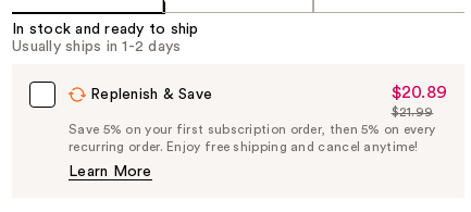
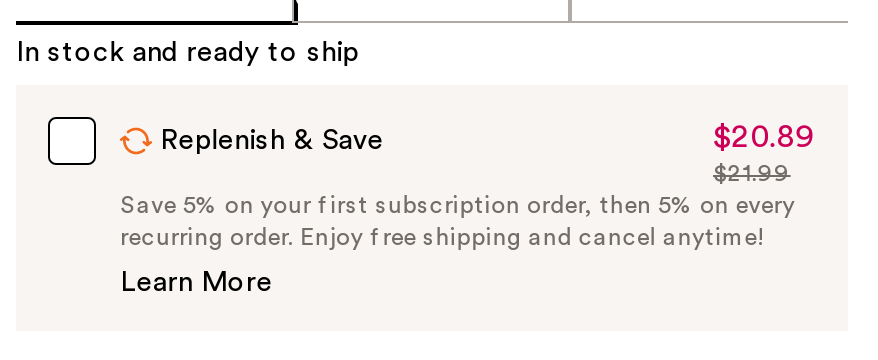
[12,39,181,54] Usually ships in 1-2 days -> none

